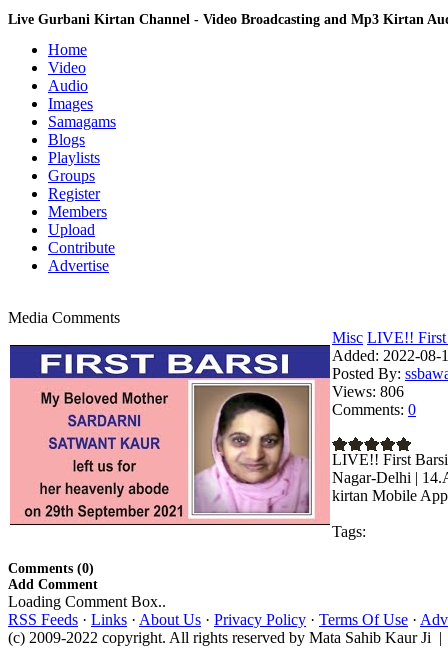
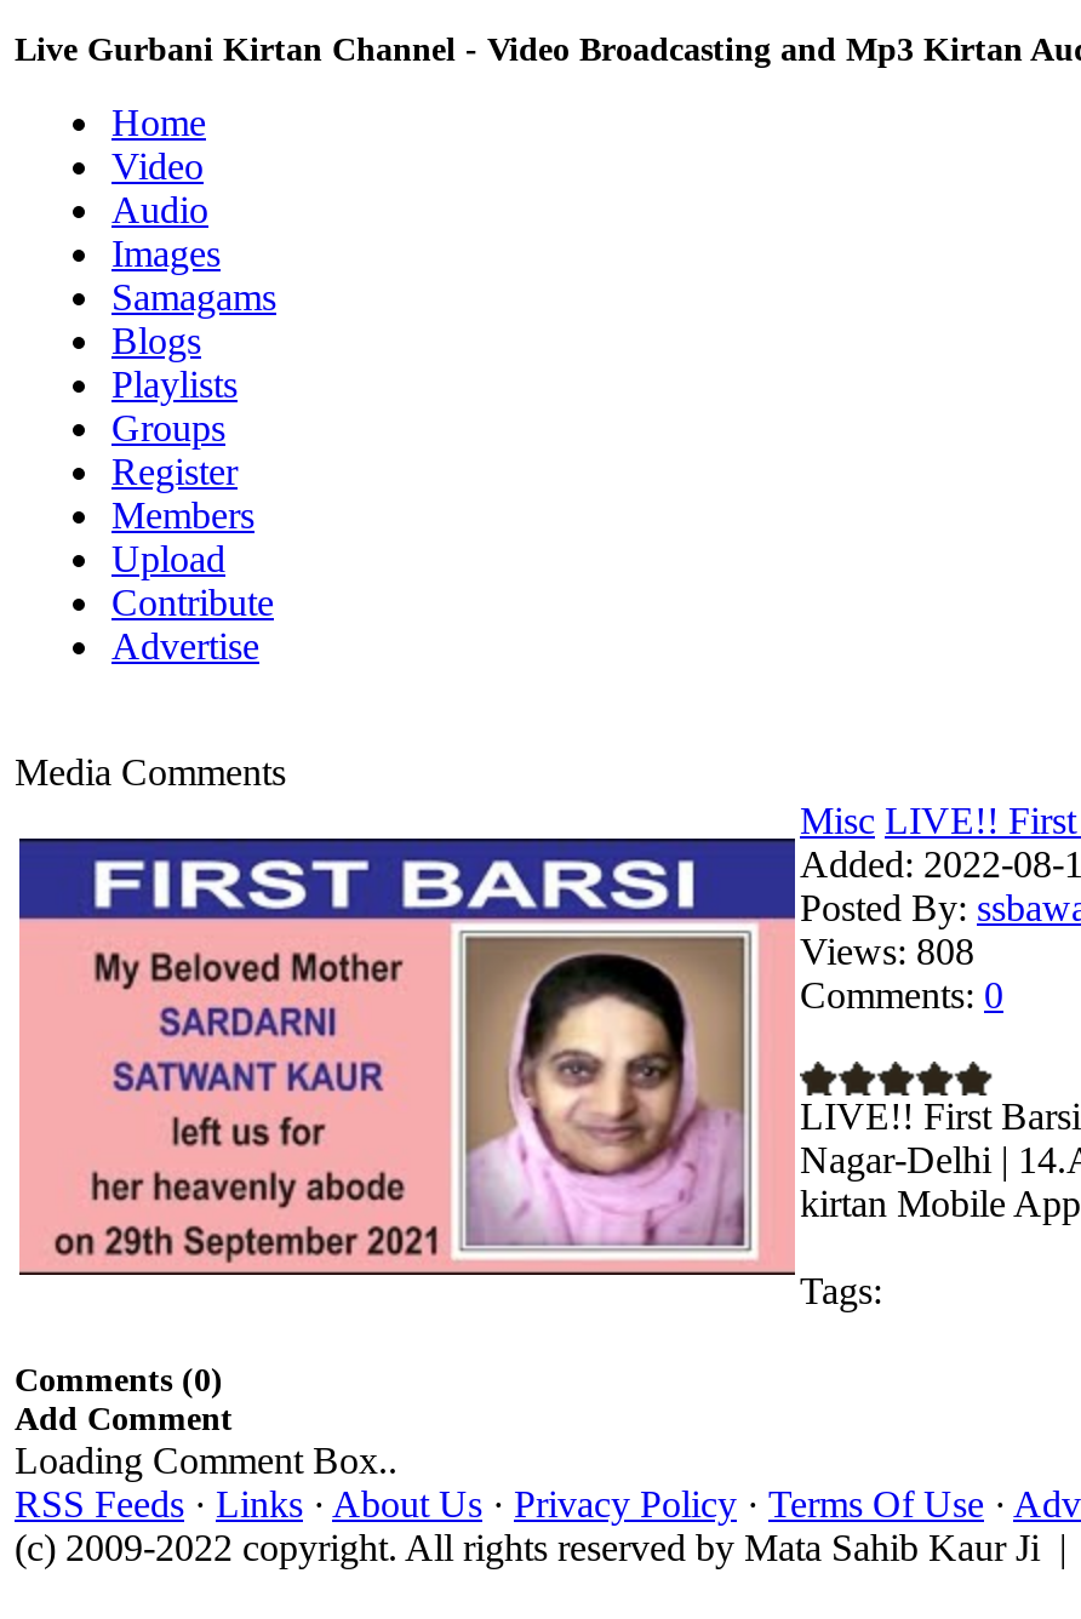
[332,383,404,400] Views: 806 -> [800,931,974,972] Views: 808

